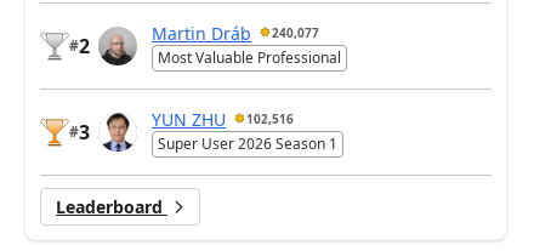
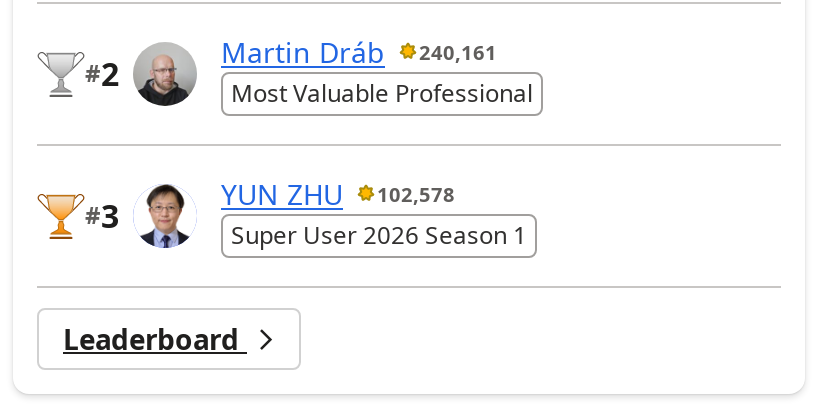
[152,21,319,44] Martin Dráb 240,077 -> [221,32,497,70] Martin Dráb 240,161
[152,107,294,130] YUN ZHU 102,516 -> [221,174,455,212] YUN ZHU 102,578

